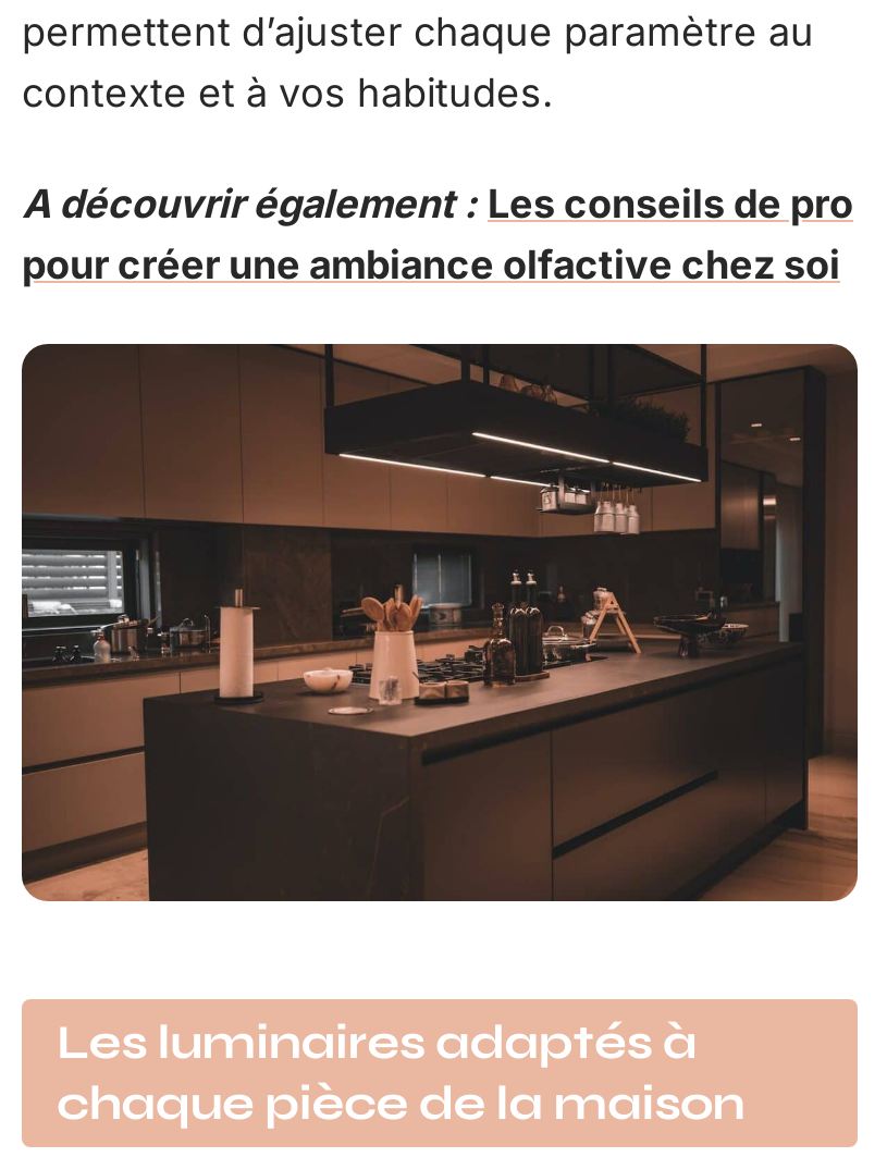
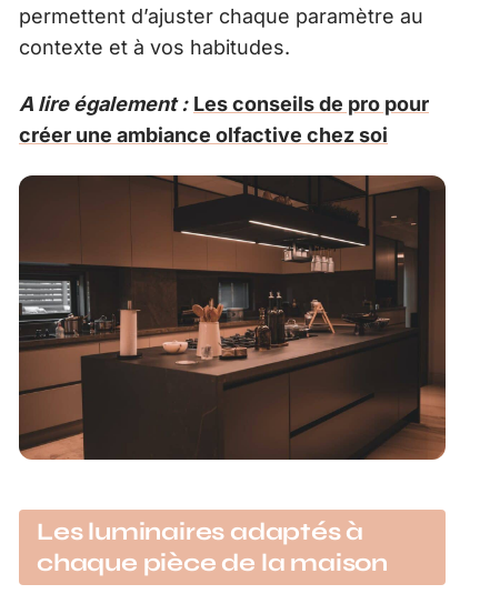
[22,181,853,287] A découvrir également : Les conseils de pro | pour créer une ambiance olfactive chez soi -> [19,92,429,147] A lire également : Les conseils de pro pour | créer une ambiance olfactive chez soi

